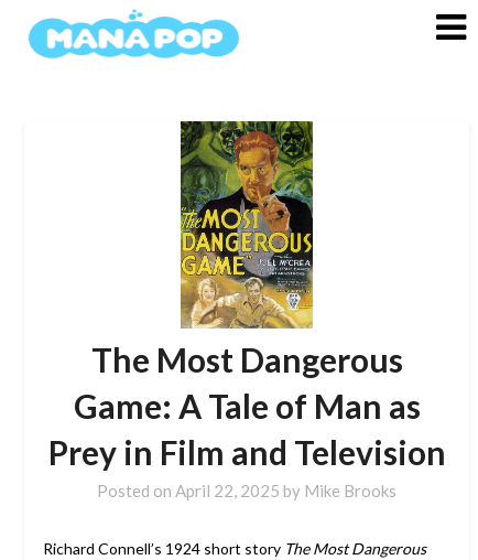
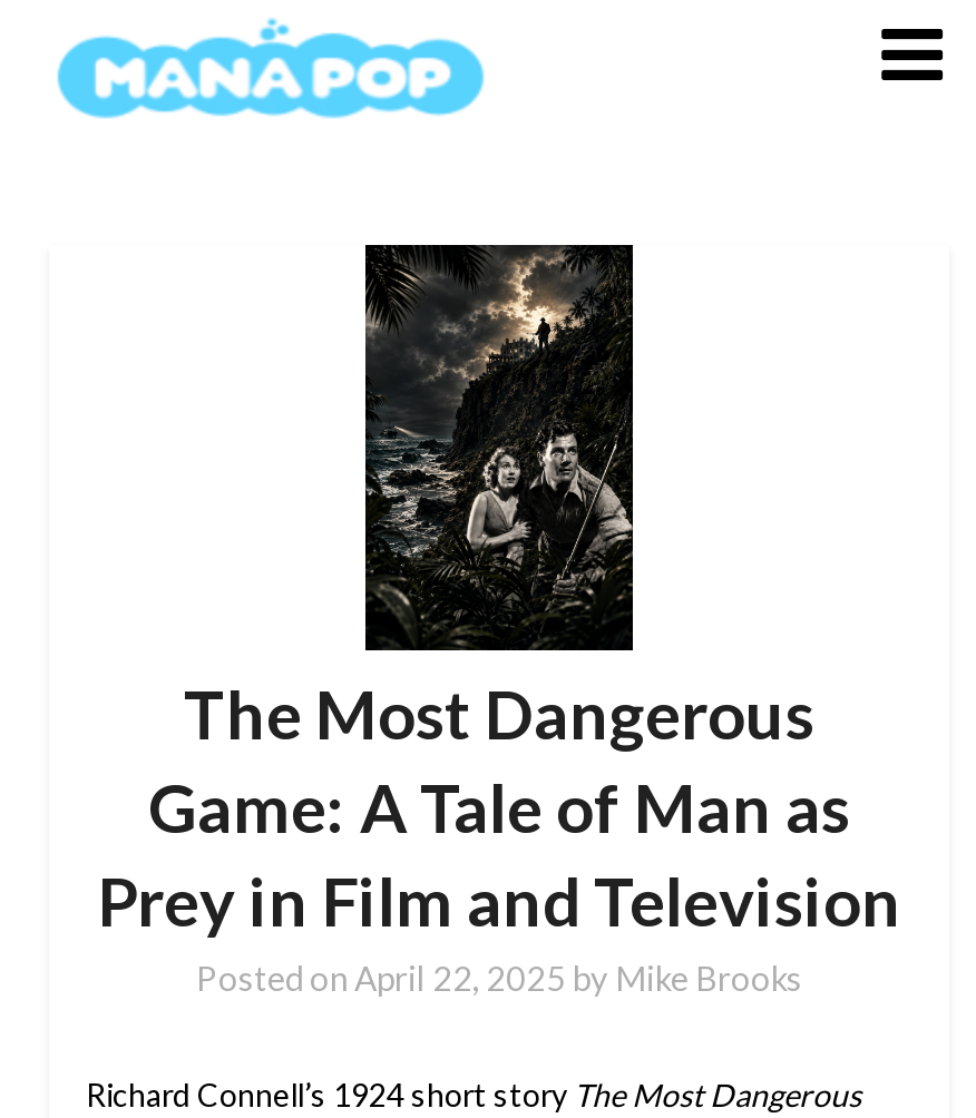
[180,120,314,330] [image] -> [363,243,635,653] [image]

